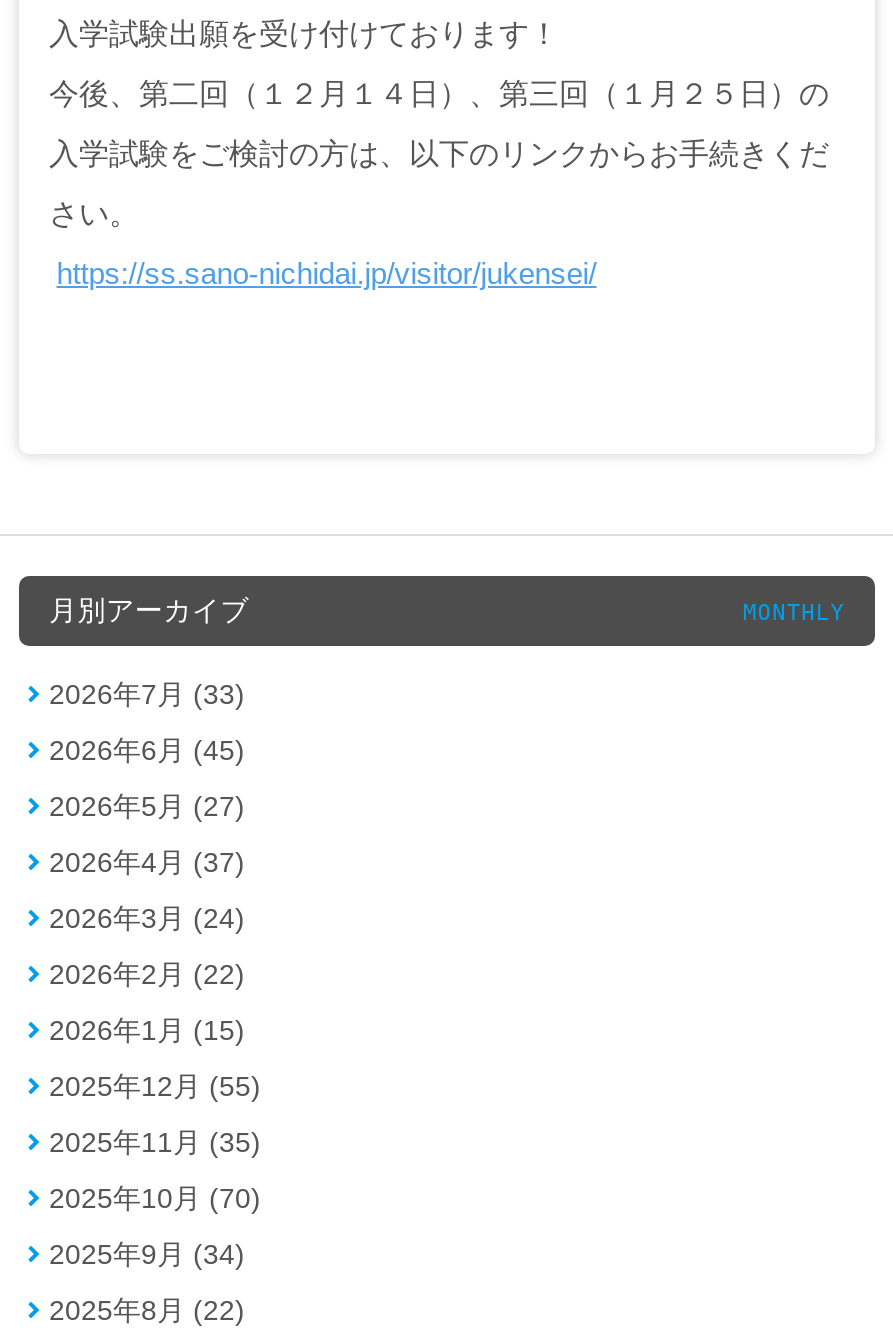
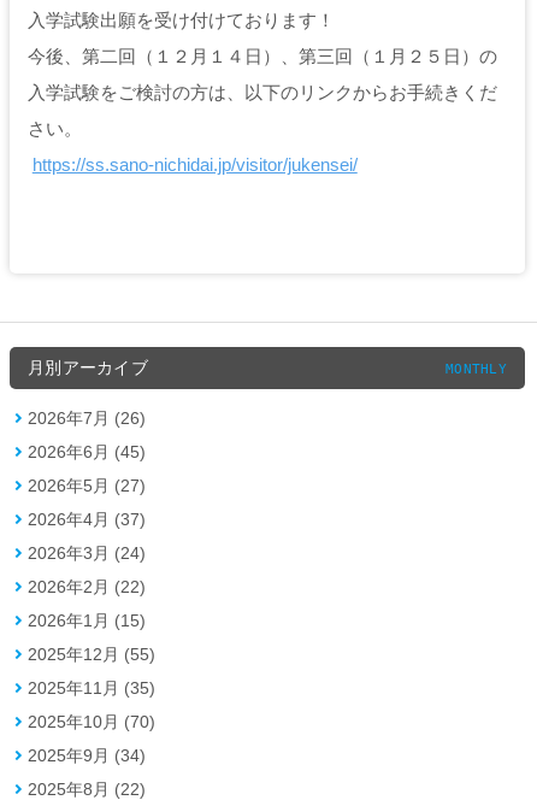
[49,678,245,710] 2026年7月 (33) -> [28,408,146,428] 2026年7月 (26)

